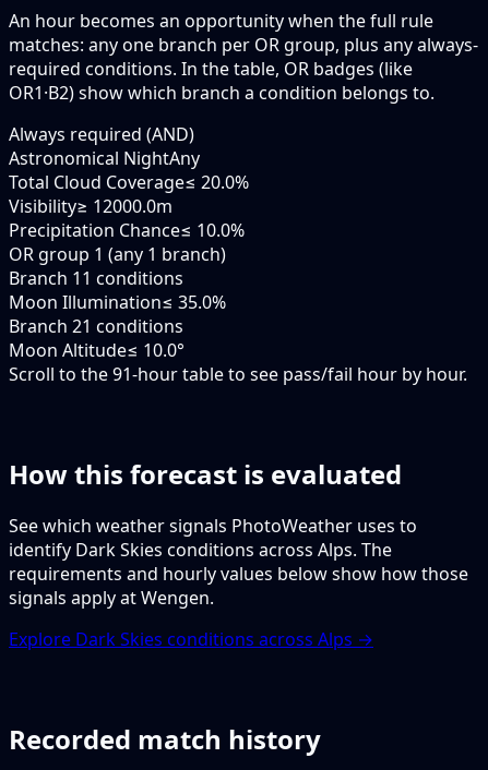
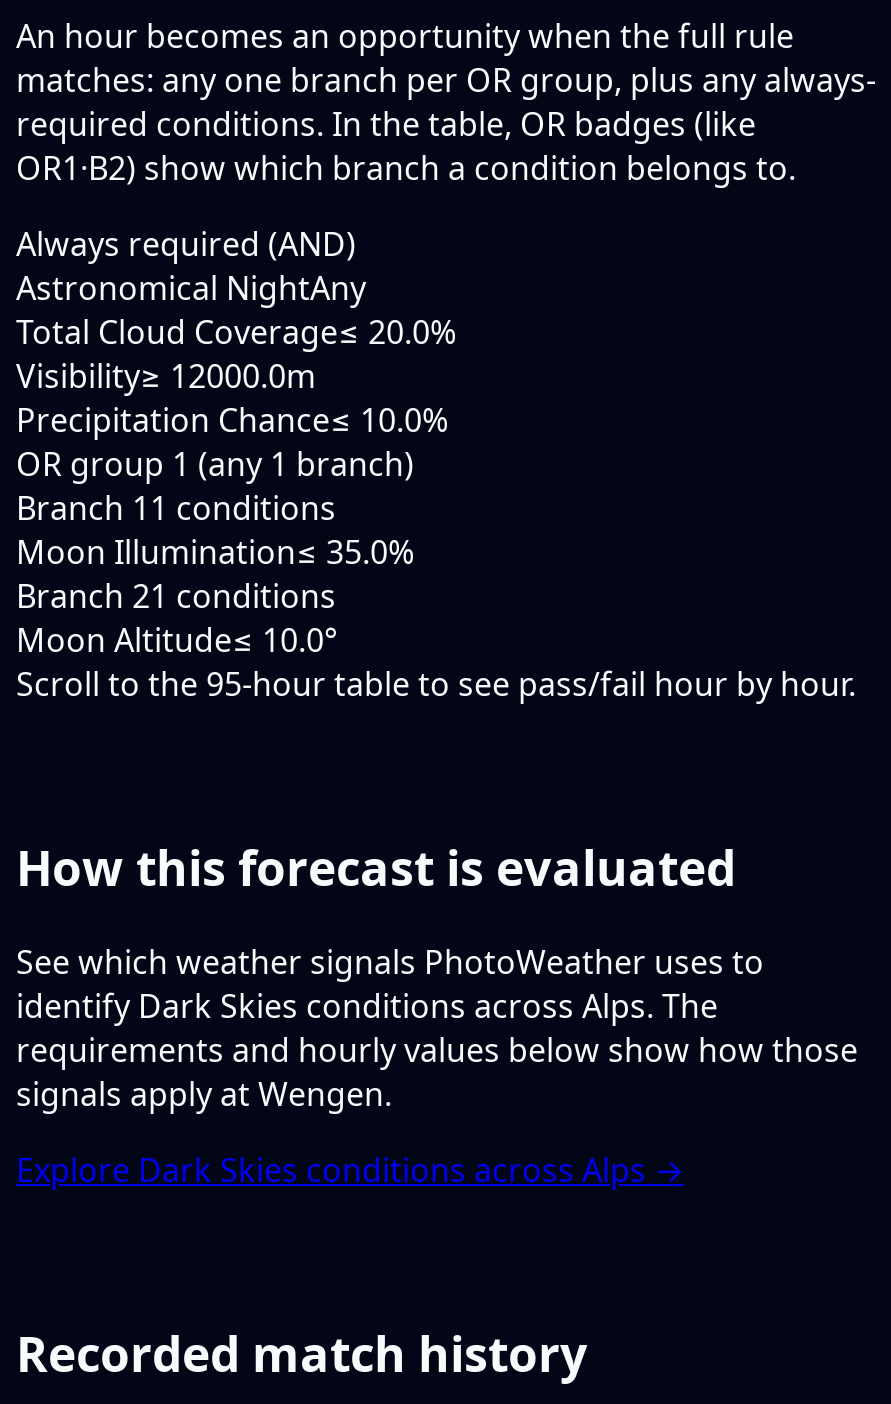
[9,362,467,386] Scroll to the 91-hour table to see pass/fail hour by hour. -> [16,661,856,705] Scroll to the 95-hour table to see pass/fail hour by hour.

